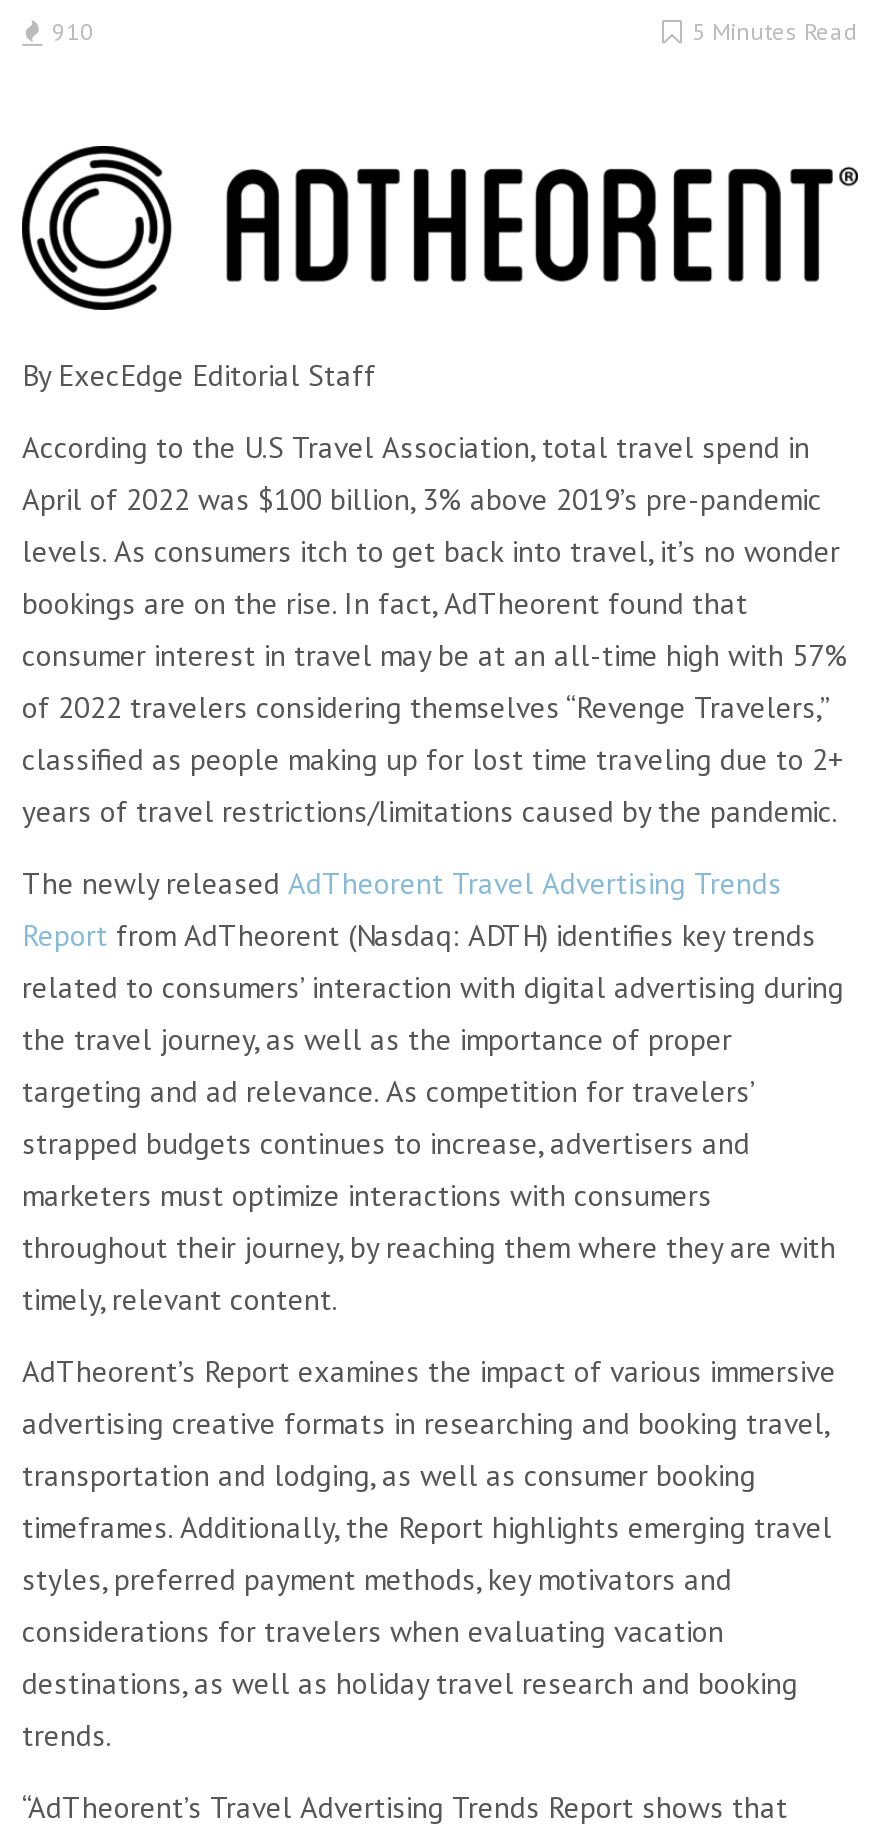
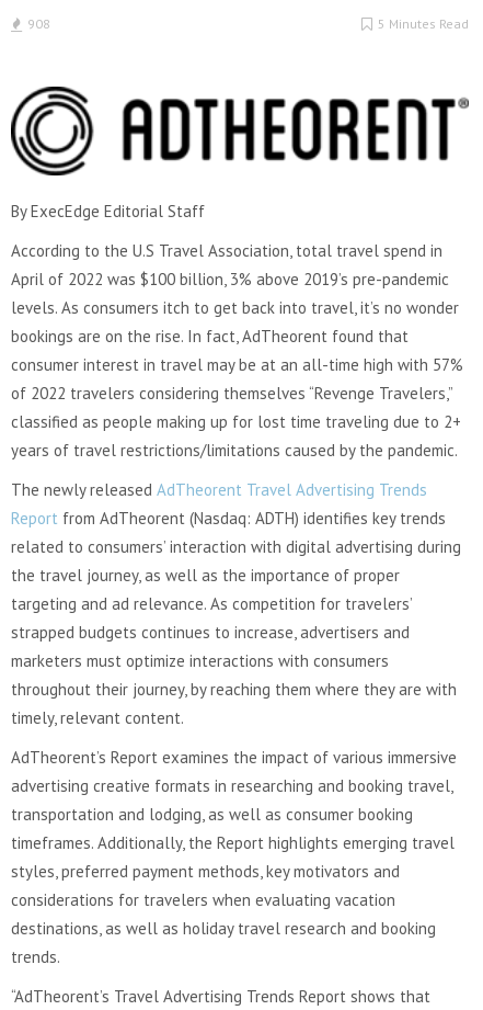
[46,16,94,46] 910 -> [24,15,50,32] 908

